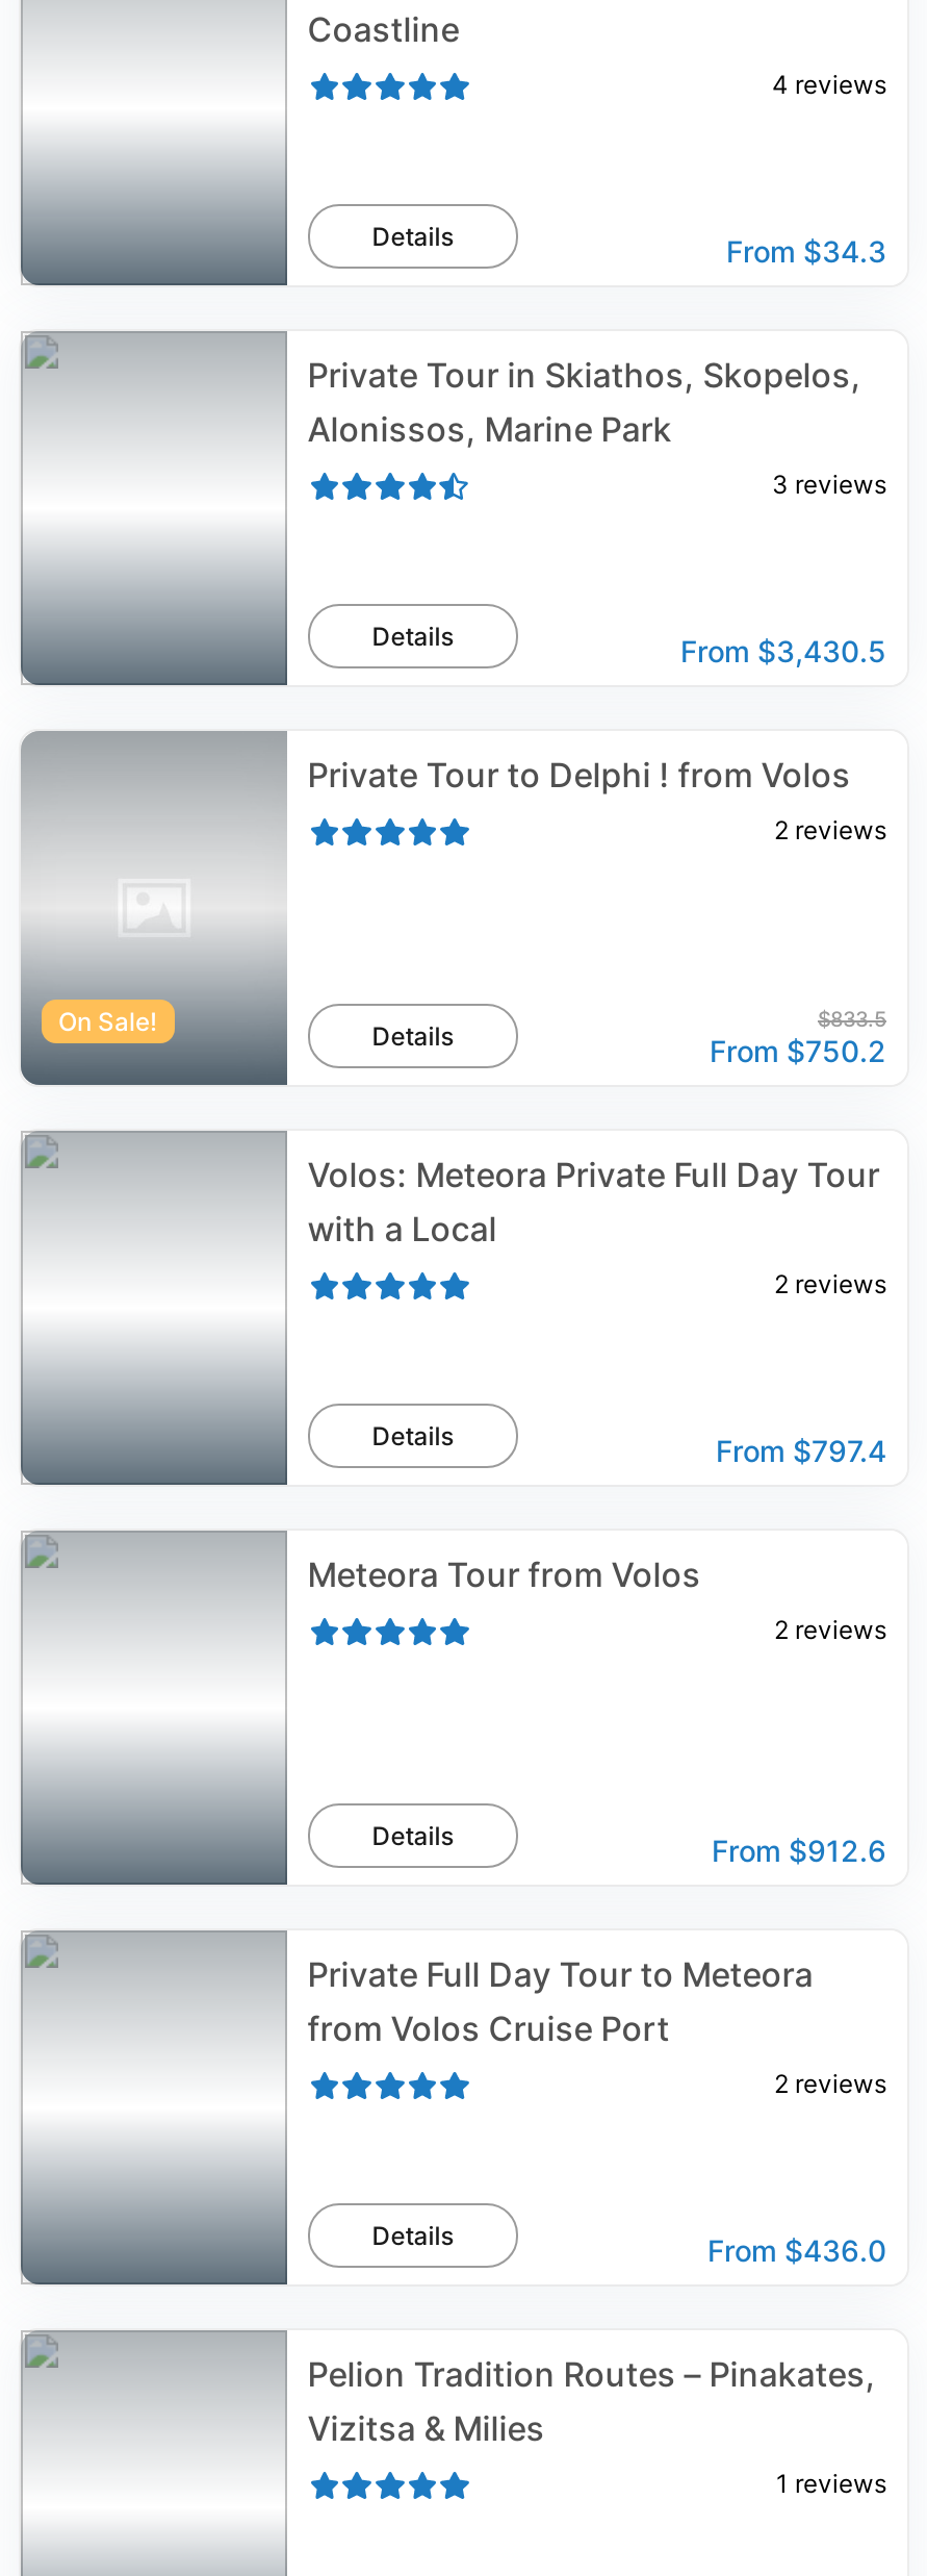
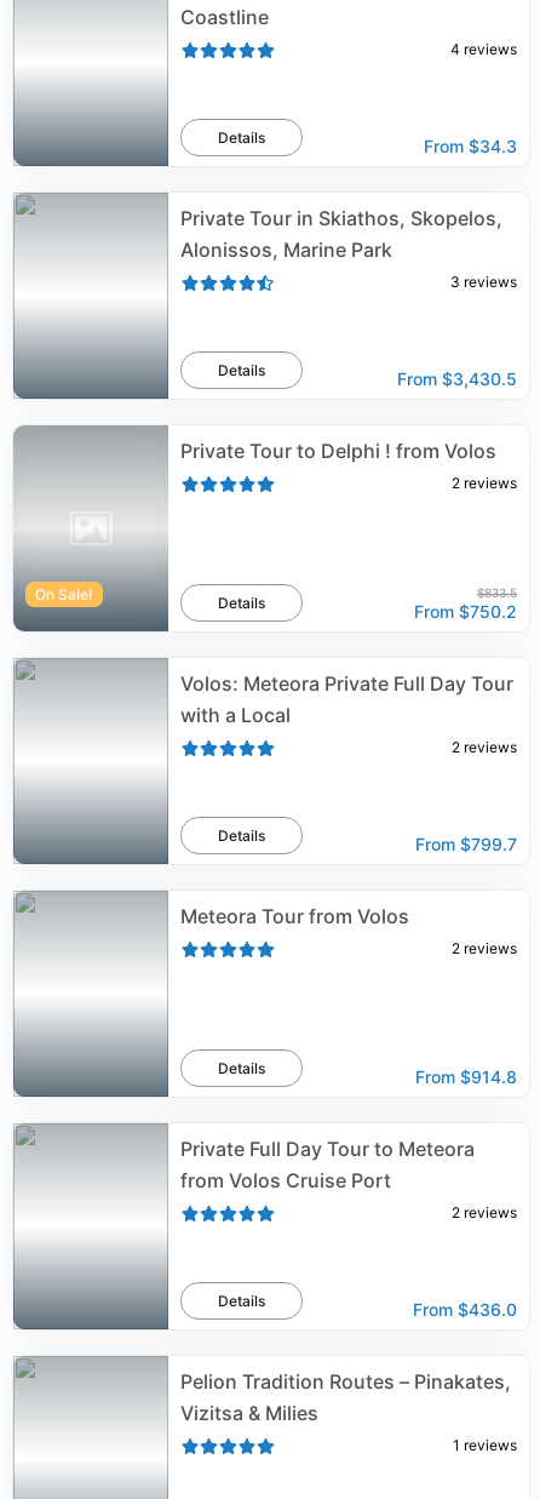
[716,1433,886,1468] From $797.4 -> [415,834,517,854] From $799.7
[712,1833,886,1868] From $912.6 -> [415,1066,517,1087] From $914.8

